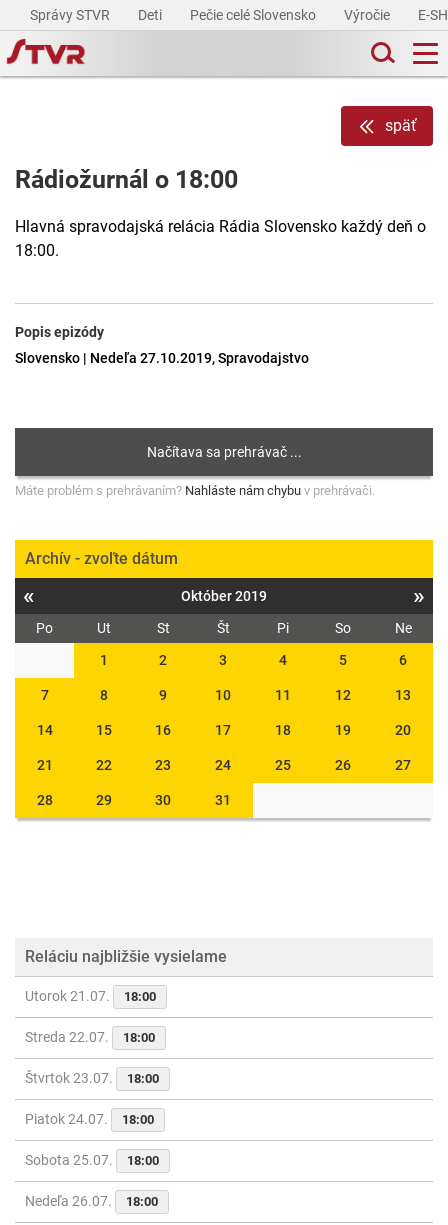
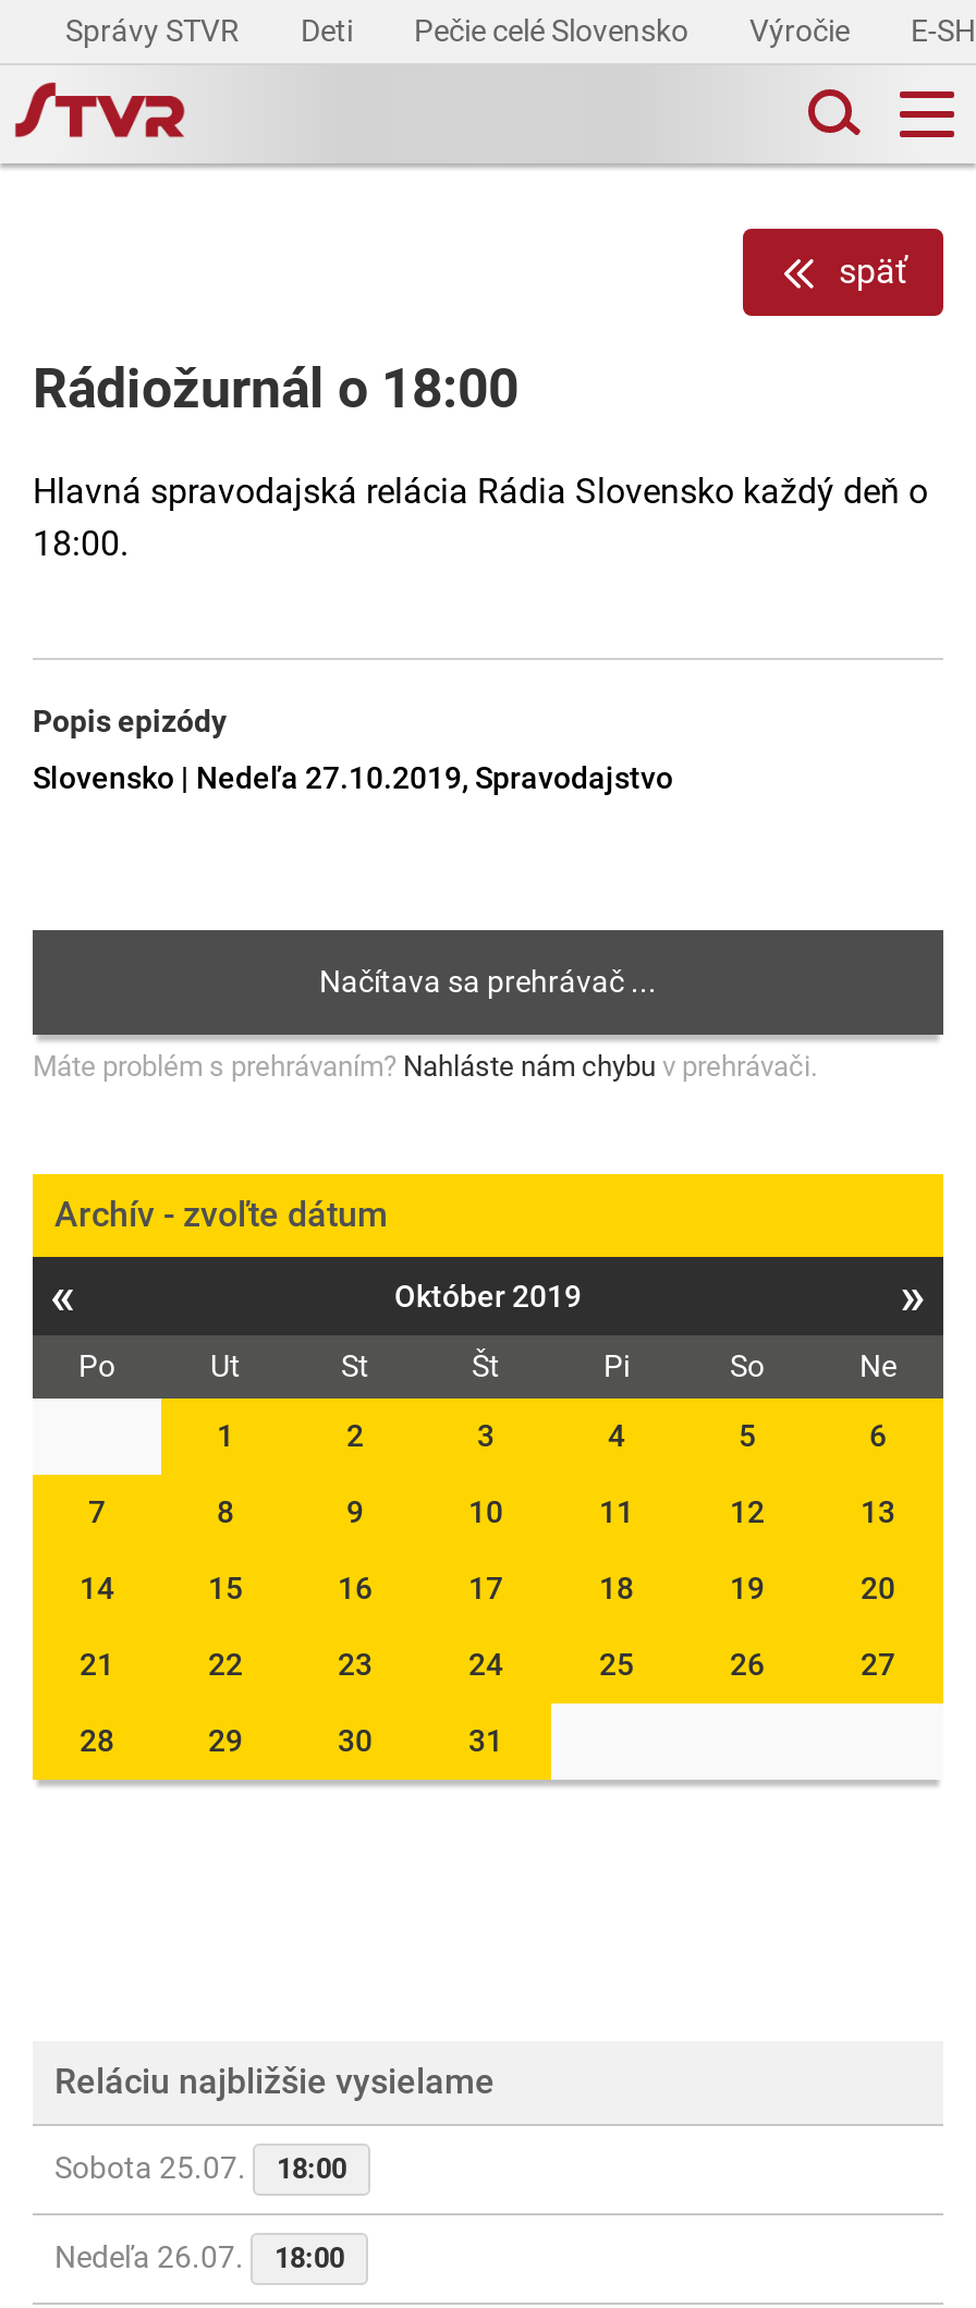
[25,988,159,1127] Utorok 21.07. | 18:00 | Streda 22.07. | 18:00 | Štvrtok 23.07. | 18:00 | Piatok 24.07. | 18:00 -> none

